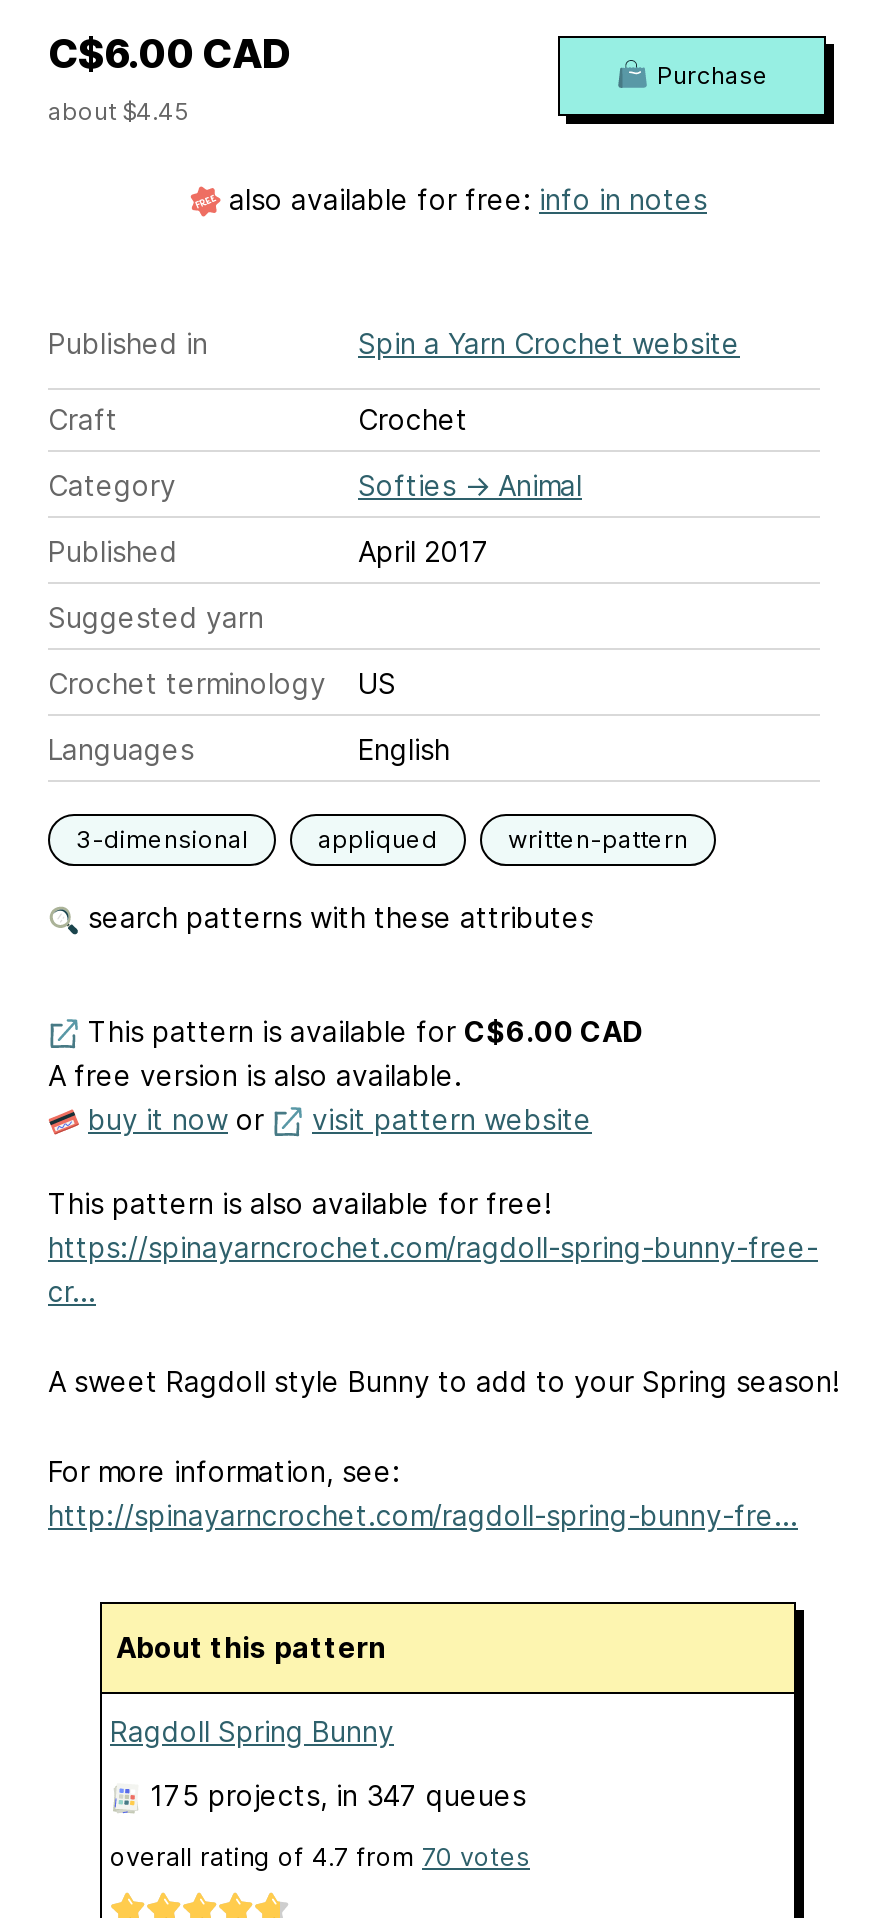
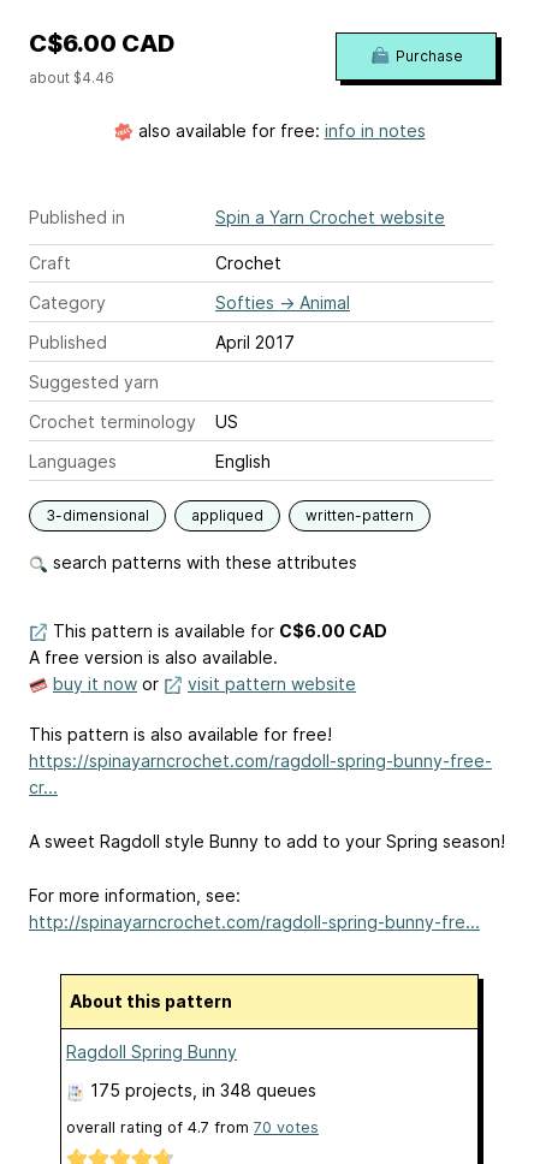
[48,96,188,126] about $4.45 -> [29,69,114,87] about $4.46
[150,1777,526,1811] 175 projects, in 347 queues -> [90,1079,316,1100] 175 projects, in 348 queues

